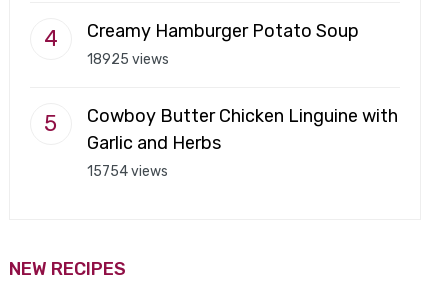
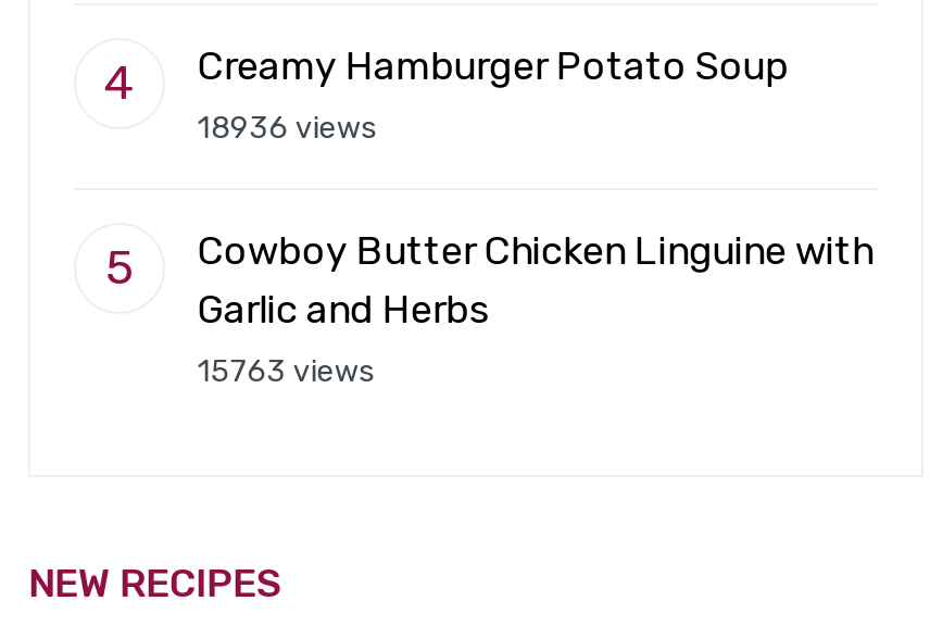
[87,51,169,68] 18925 views -> [198,108,376,145] 18936 views
[87,163,168,180] 15754 views -> [198,352,374,389] 15763 views

